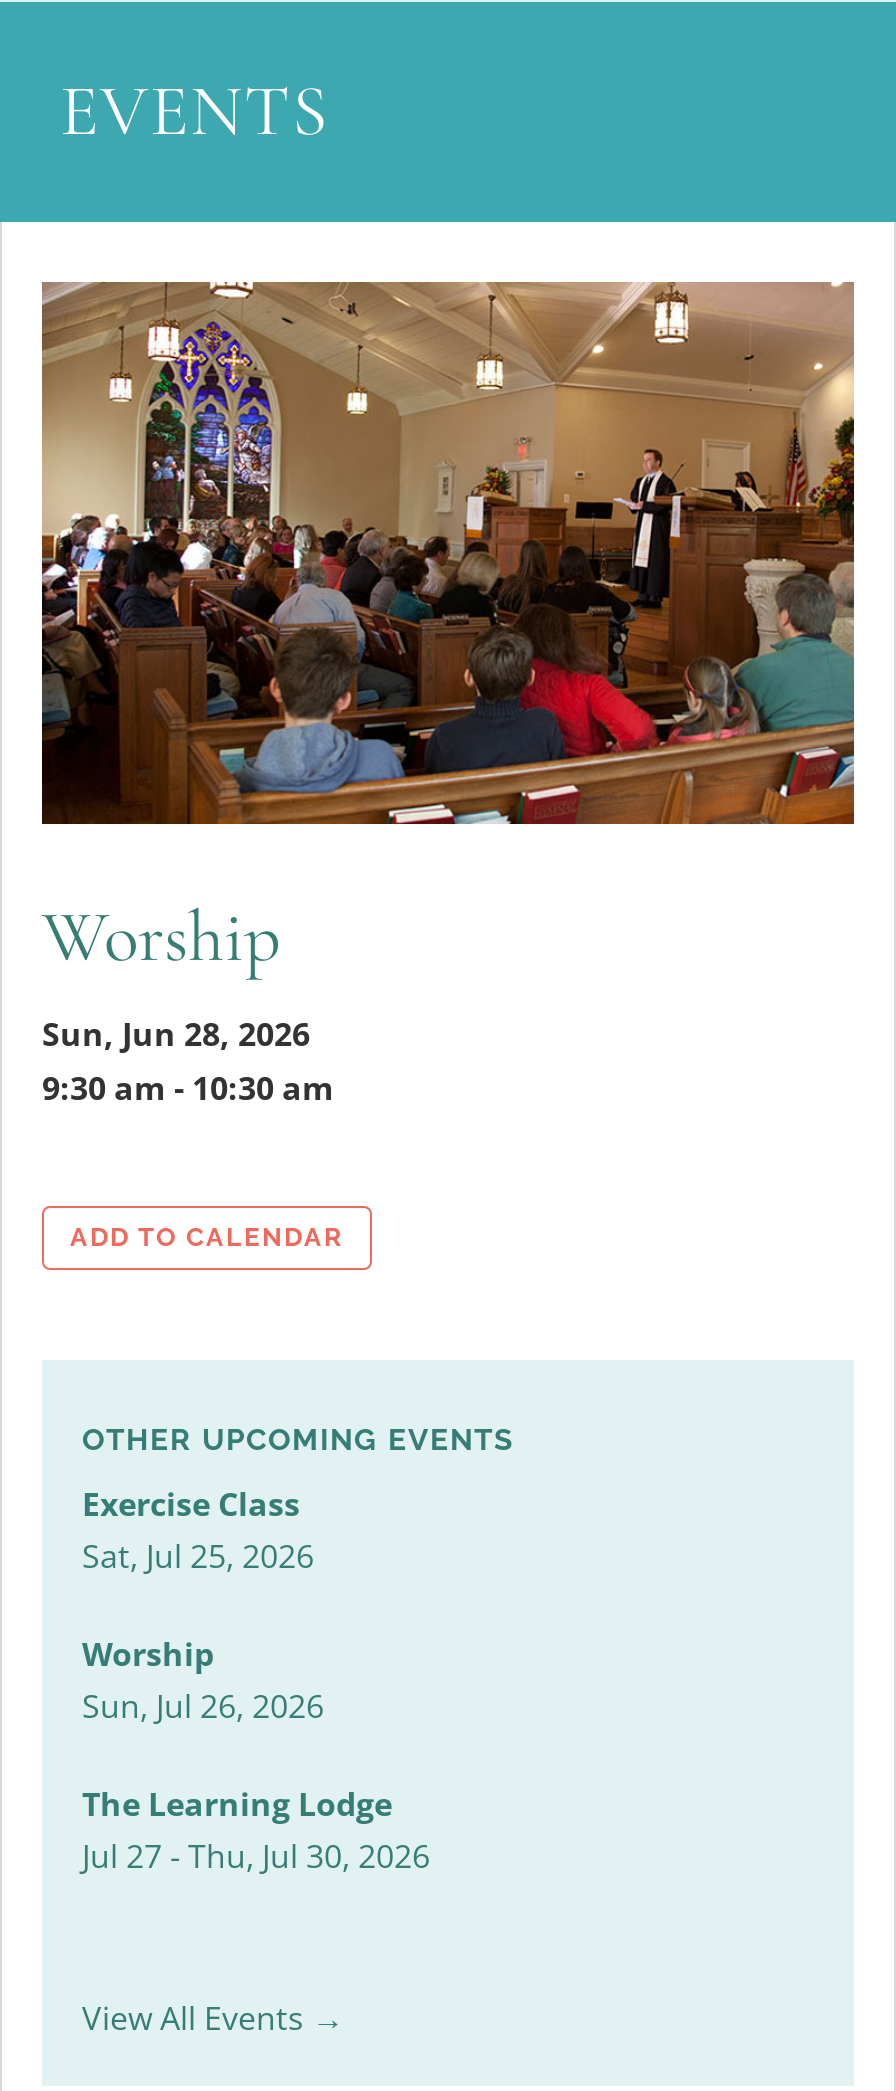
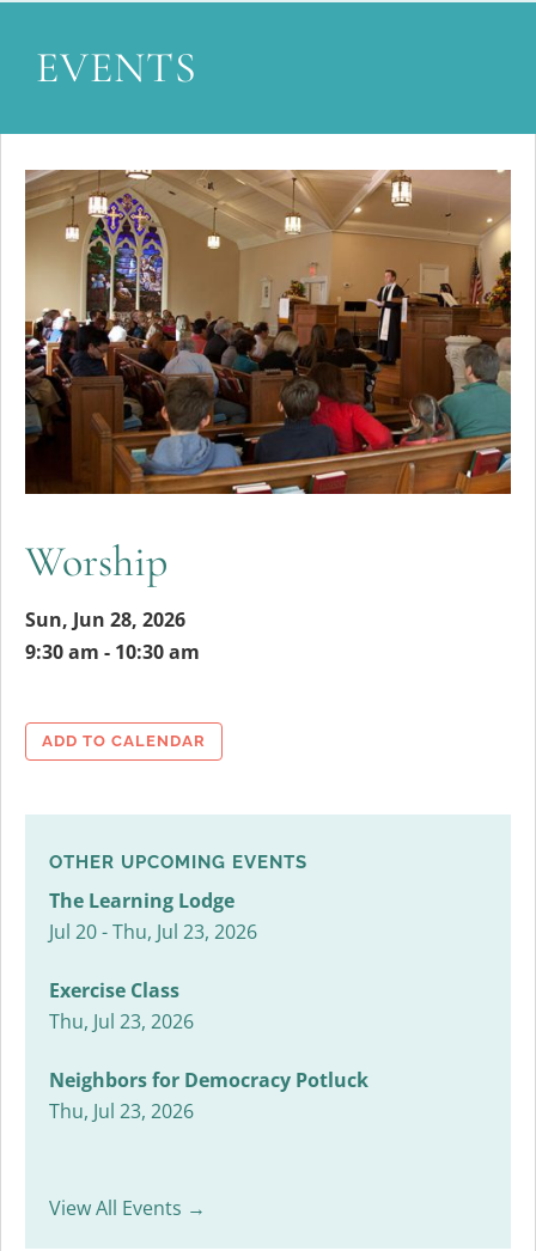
moved [82,1481,300,1525] -> [49,977,179,1003]: Exercise Class
[82,1533,324,1727] Sat, Jul 25, 2026 | Worship | Sun, Jul 26, 2026 -> none
moved [82,1781,392,1825] -> [49,887,234,914]: The Learning Lodge
[82,1833,430,1877] Jul 27 - Thu, Jul 30, 2026 -> [49,918,368,1124] Jul 20 - Thu, Jul 23, 2026 | Thu, Jul 23, 2026 | Neighbors for Democracy Potluck | Thu, Jul 23, 2026

